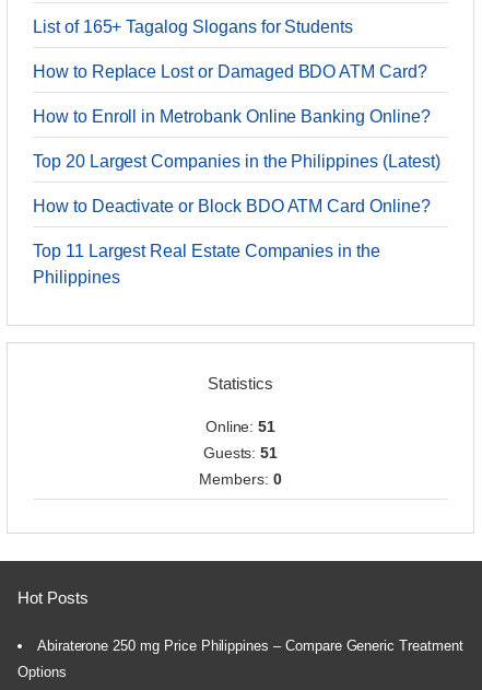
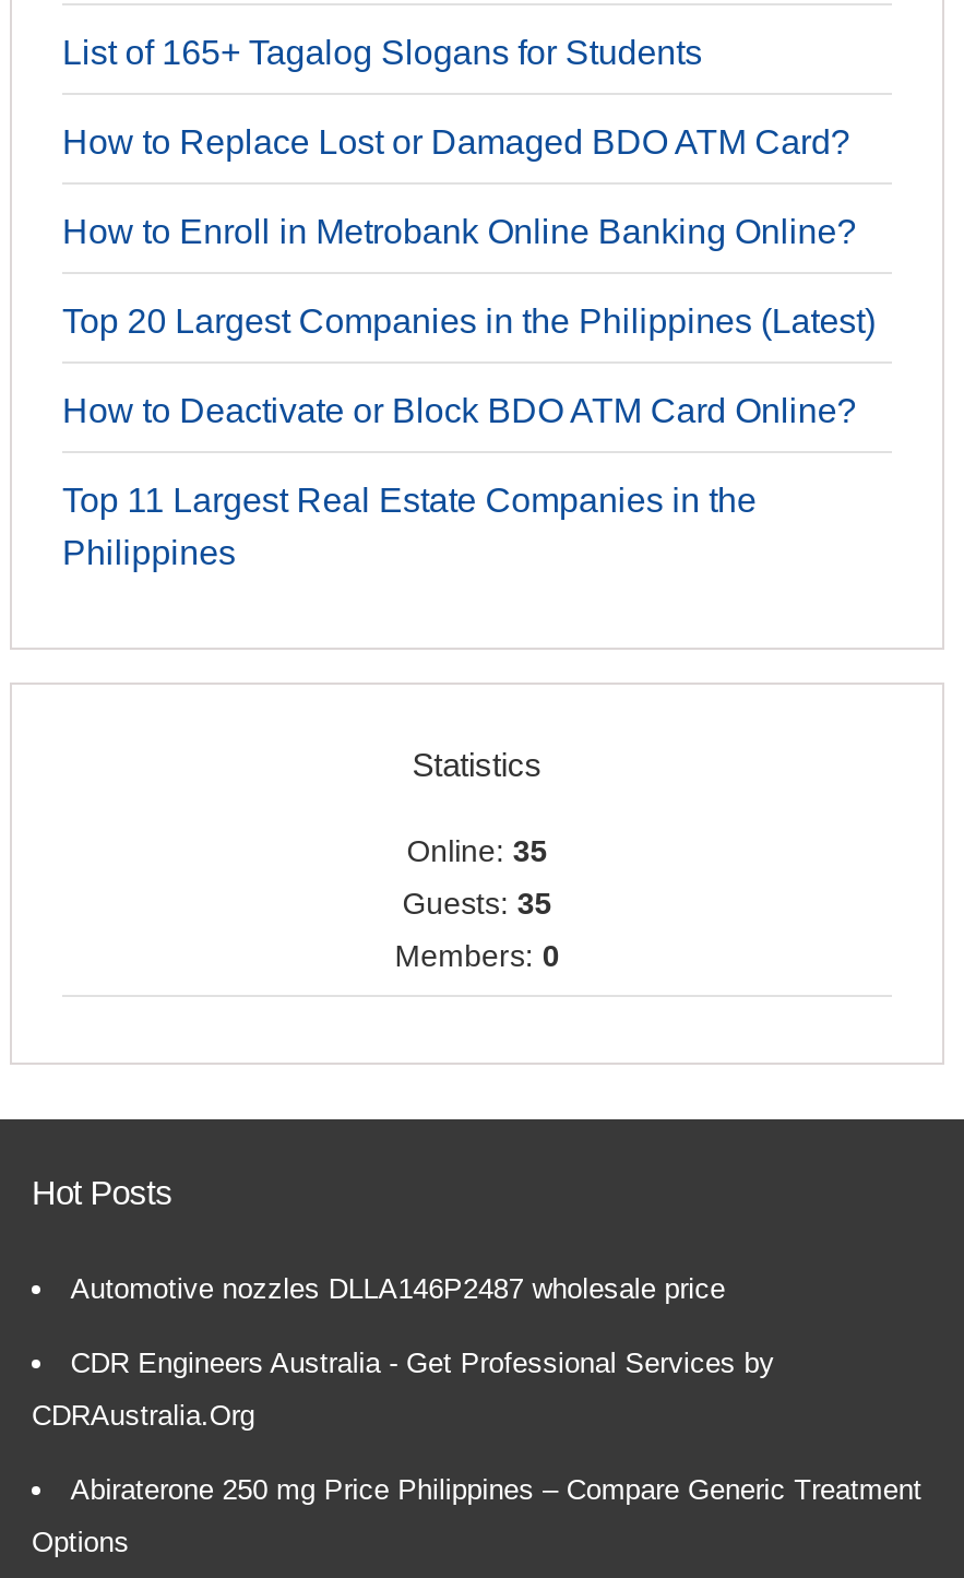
[205,418,276,435] Online: 51 -> [407,833,548,868] Online: 35
[203,444,278,461] Guests: 51 -> [402,886,552,921] Guests: 35
none -> [32,1272,774,1431] Automotive nozzles DLLA146P2487 wholesale price | CDR Engineers Australia - Get Professional Services by | CDRAustralia.Org

